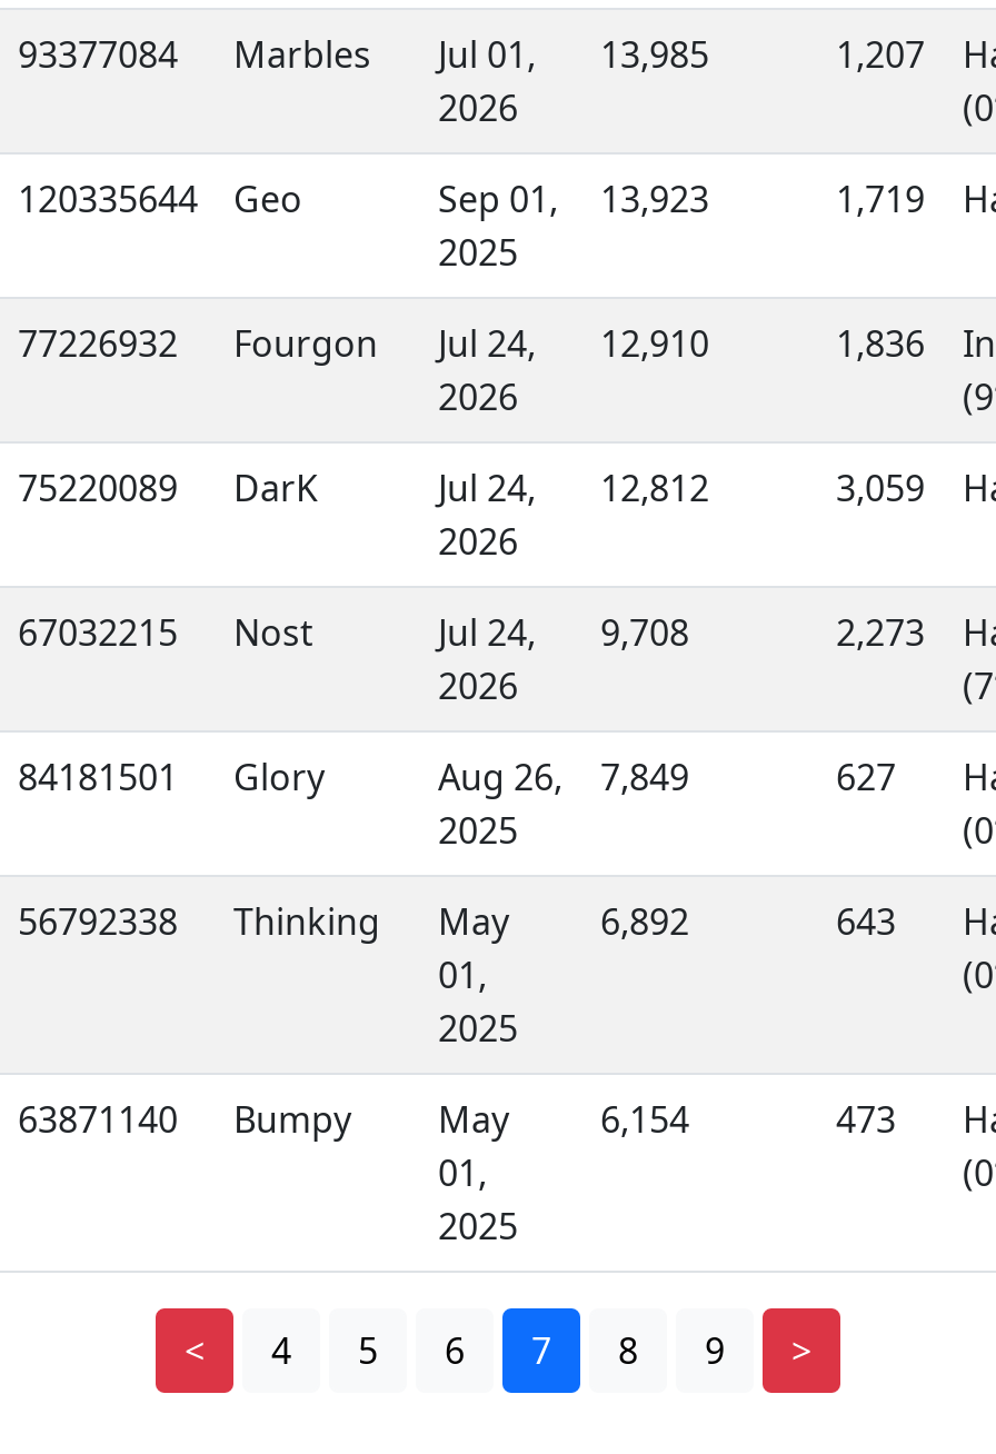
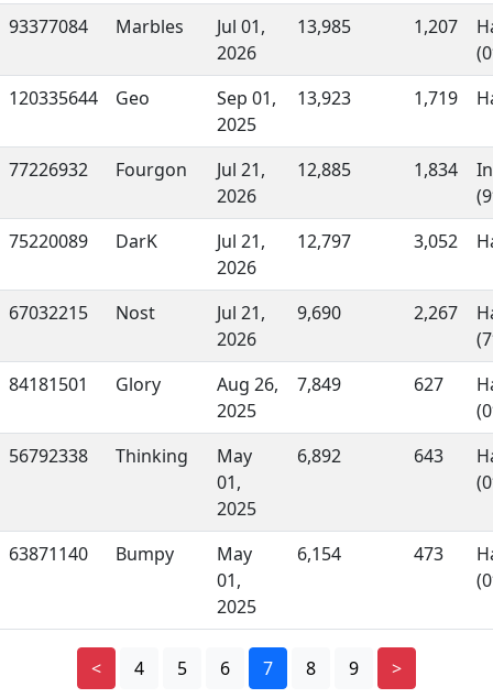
[438,319,536,368] Jul 24, -> [217,157,265,182] Jul 21,
[600,319,709,368] 12,910 -> [297,157,351,182] 12,885
[836,319,925,368] 1,836 -> [414,157,458,182] 1,834
[438,464,536,512] Jul 24, -> [217,229,265,253] Jul 21,
[600,464,709,512] 12,812 -> [297,229,351,253] 12,797
[836,464,925,512] 3,059 -> [414,229,458,253] 3,052
[438,608,536,657] Jul 24, -> [217,301,265,325] Jul 21,
[600,608,689,657] 9,708 -> [297,301,341,325] 9,690
[836,608,925,657] 2,273 -> [414,301,458,325] 2,267

